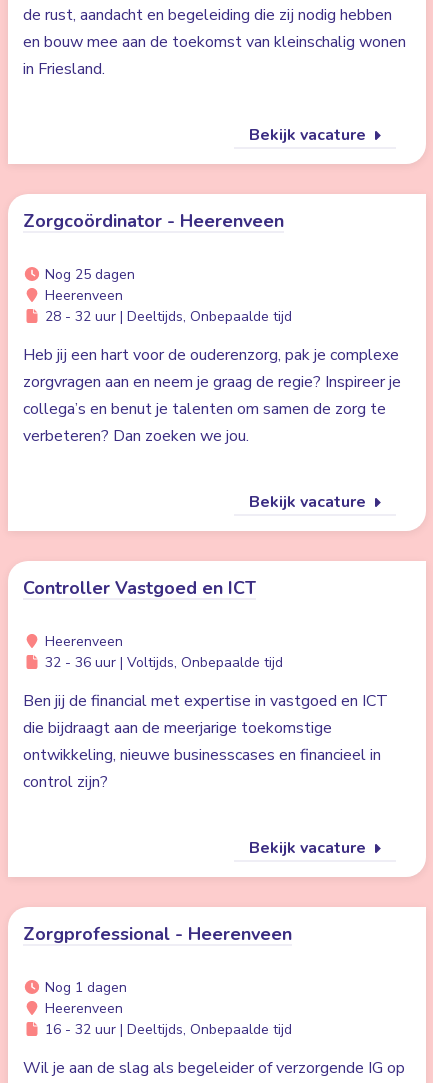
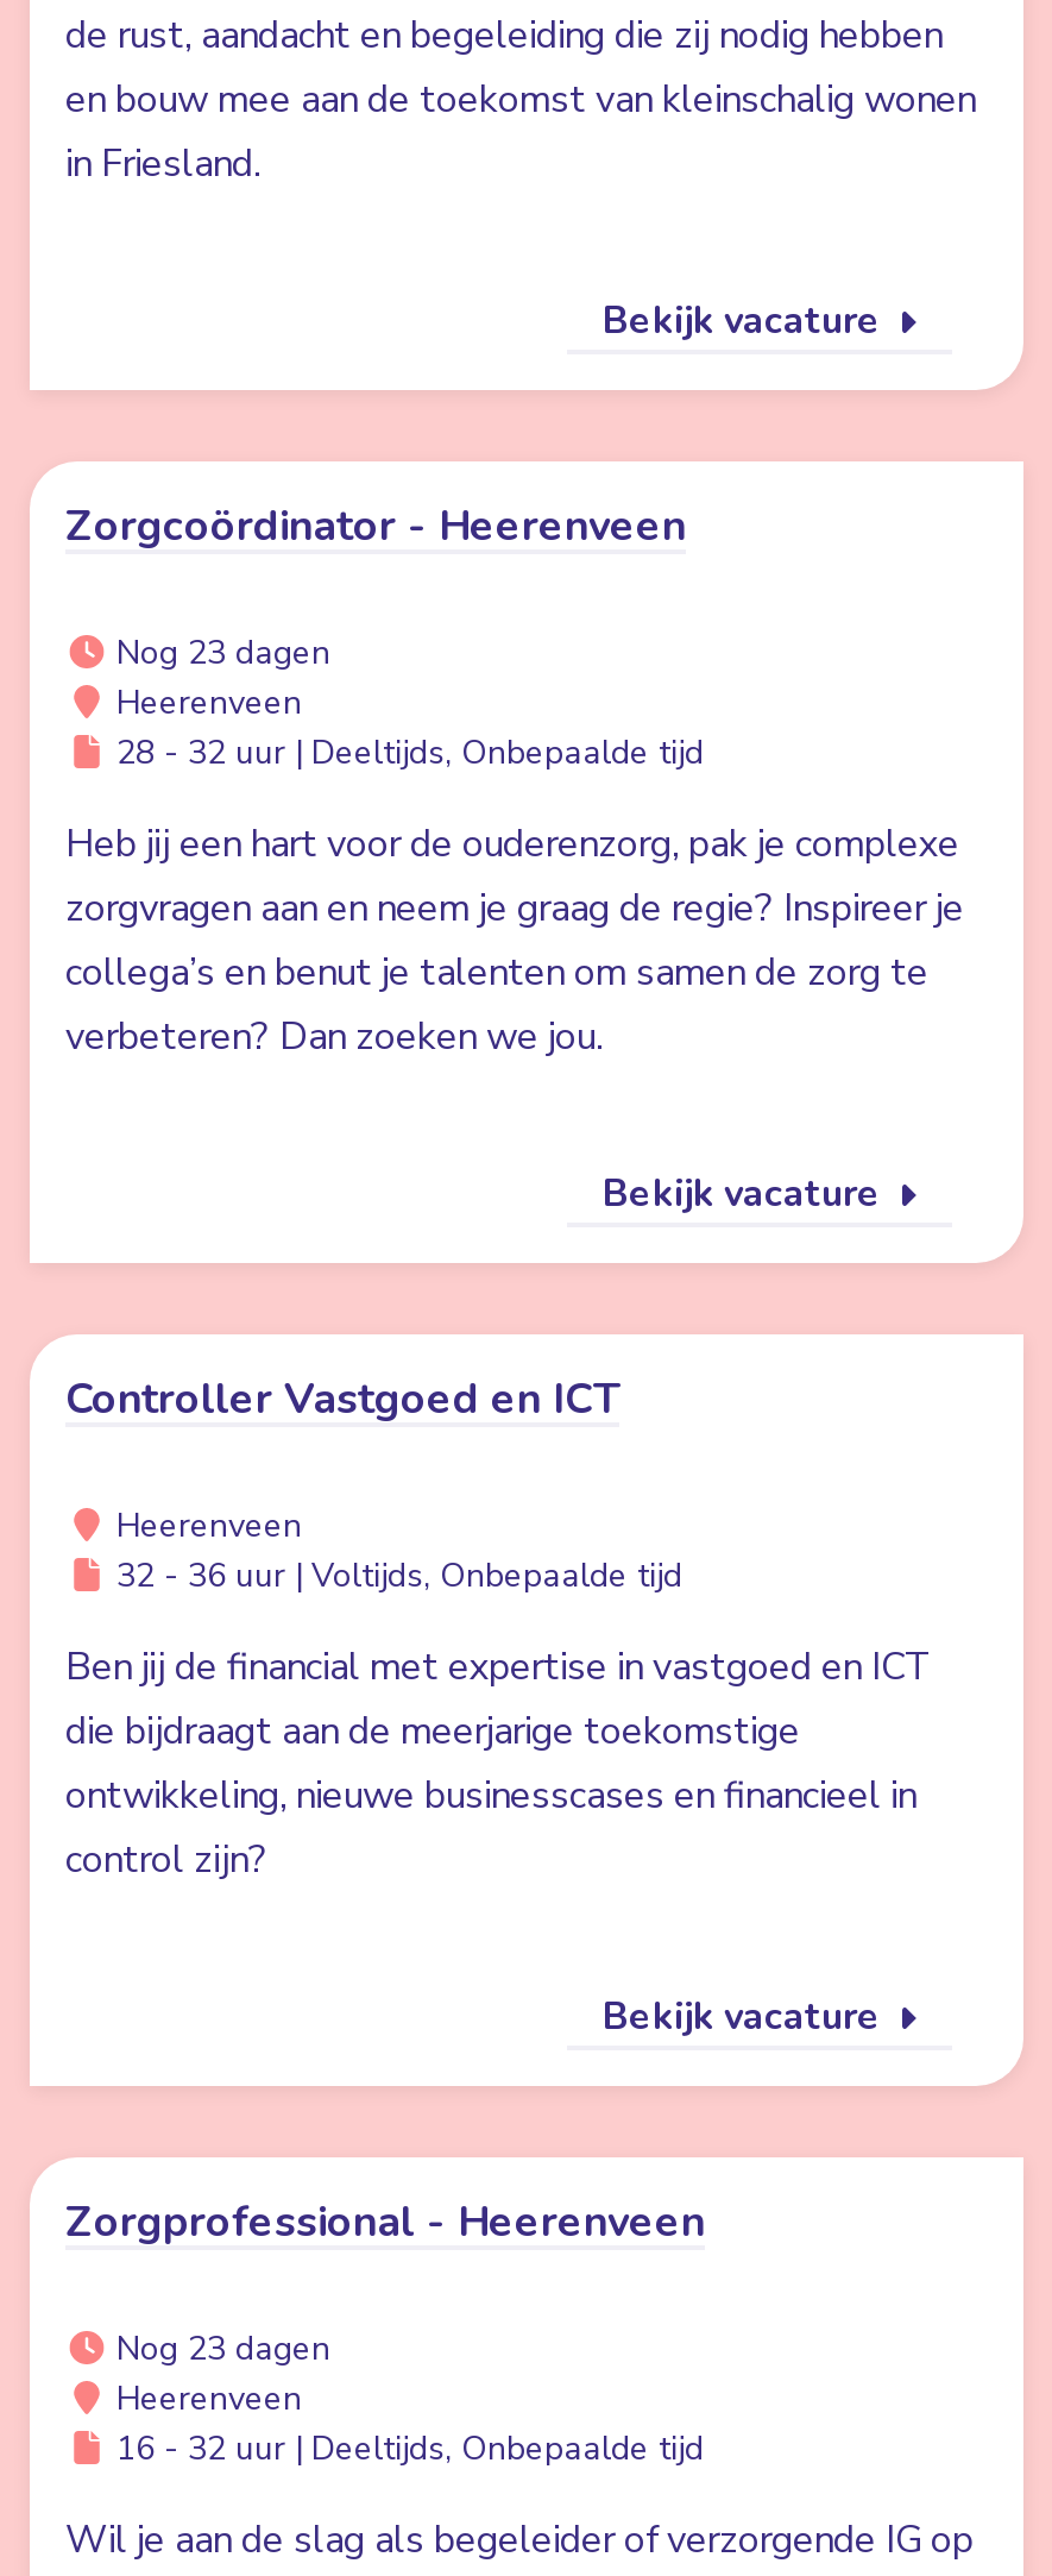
[40,265,134,284] Nog 25 dagen -> [107,630,330,676] Nog 23 dagen
[40,978,126,997] Nog 1 dagen -> [107,2326,330,2371] Nog 23 dagen

